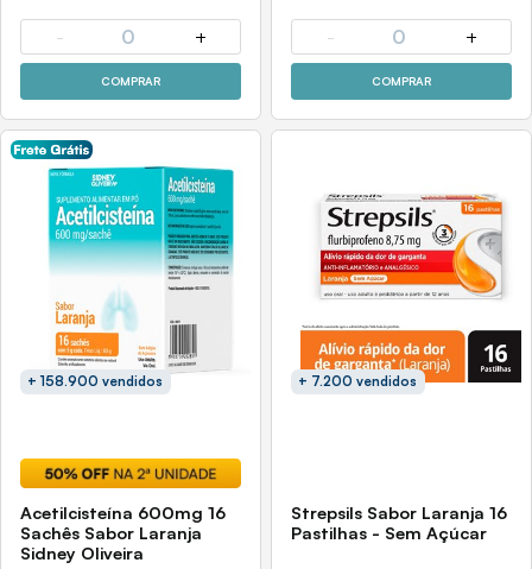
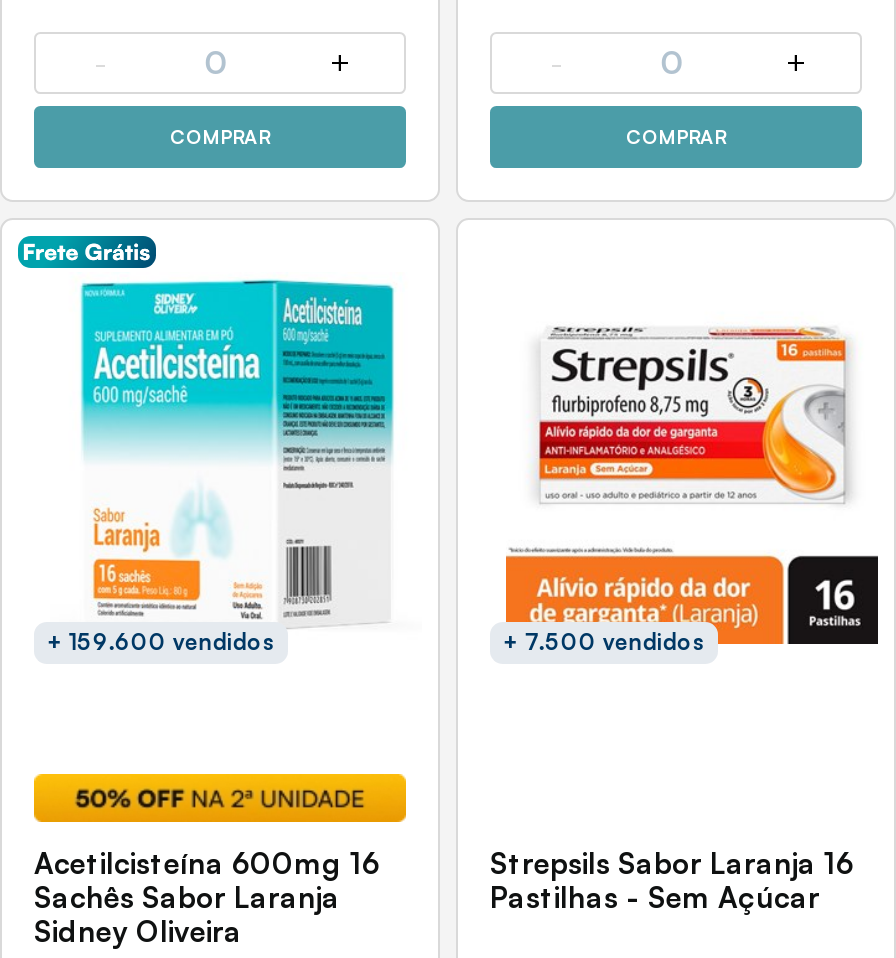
[28,373,163,389] + 158.900 vendidos -> [47,628,275,656] + 159.600 vendidos
[299,373,417,389] + 7.200 vendidos -> [503,628,705,656] + 7.500 vendidos

